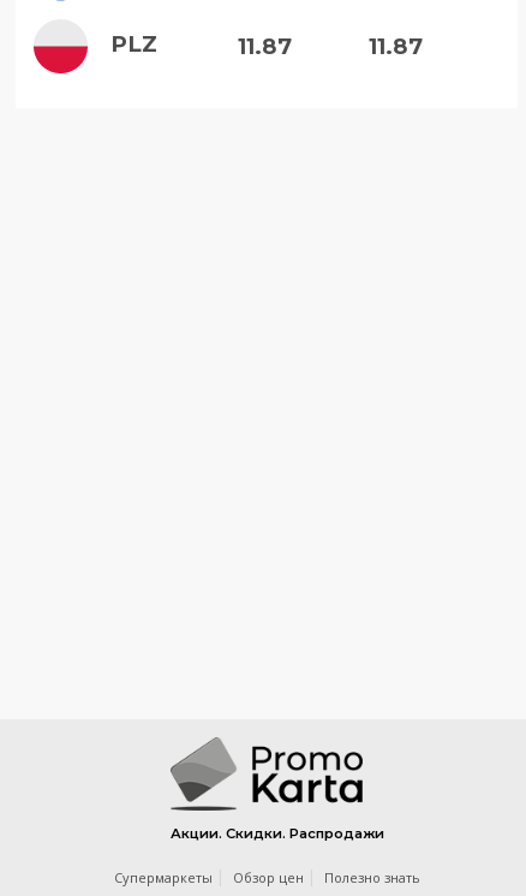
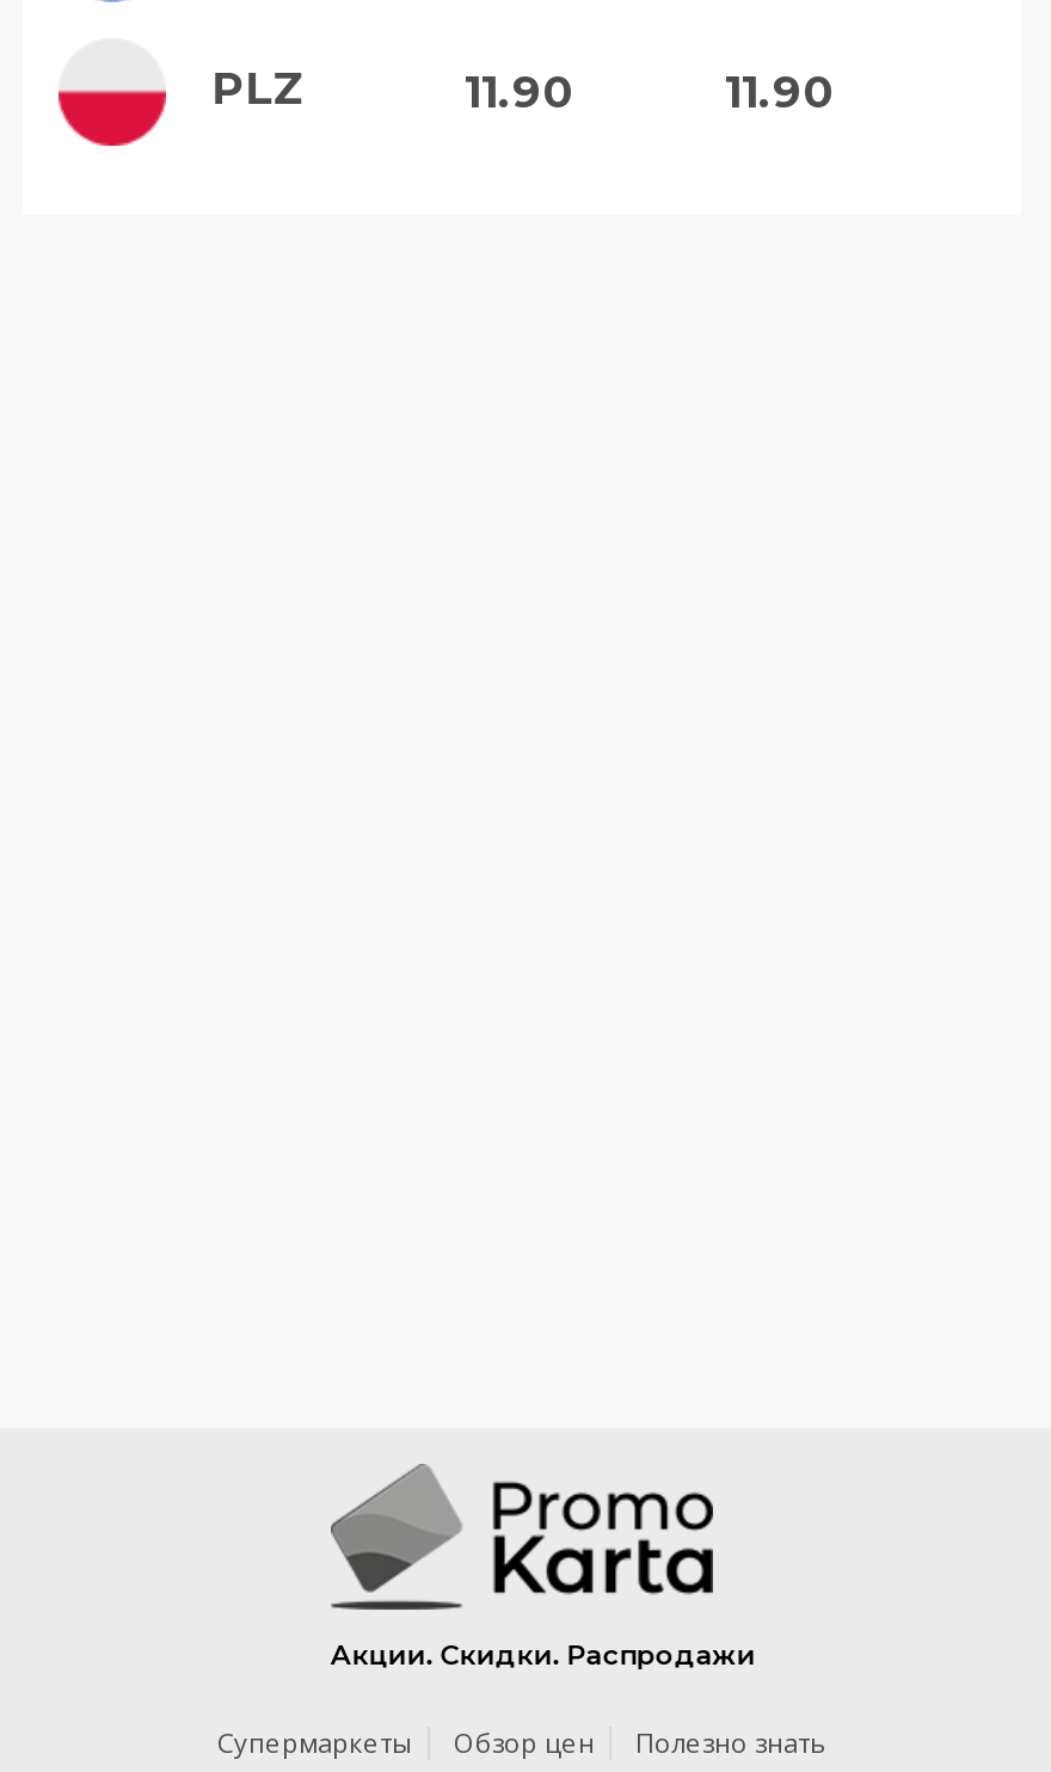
[238,32,292,60] 11.87 -> [465,64,574,119] 11.90
[369,32,423,60] 11.87 -> [725,64,835,119] 11.90

